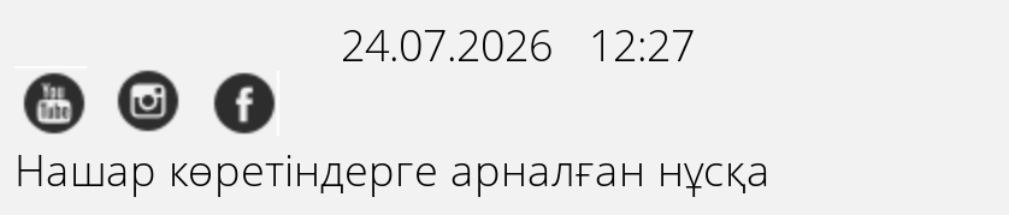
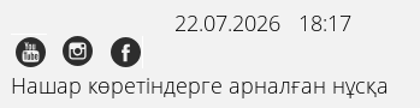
[341,16,553,73] 24.07.2026 -> [174,8,280,37] 22.07.2026
[589,16,695,73] 12:27 -> [298,8,351,37] 18:17

